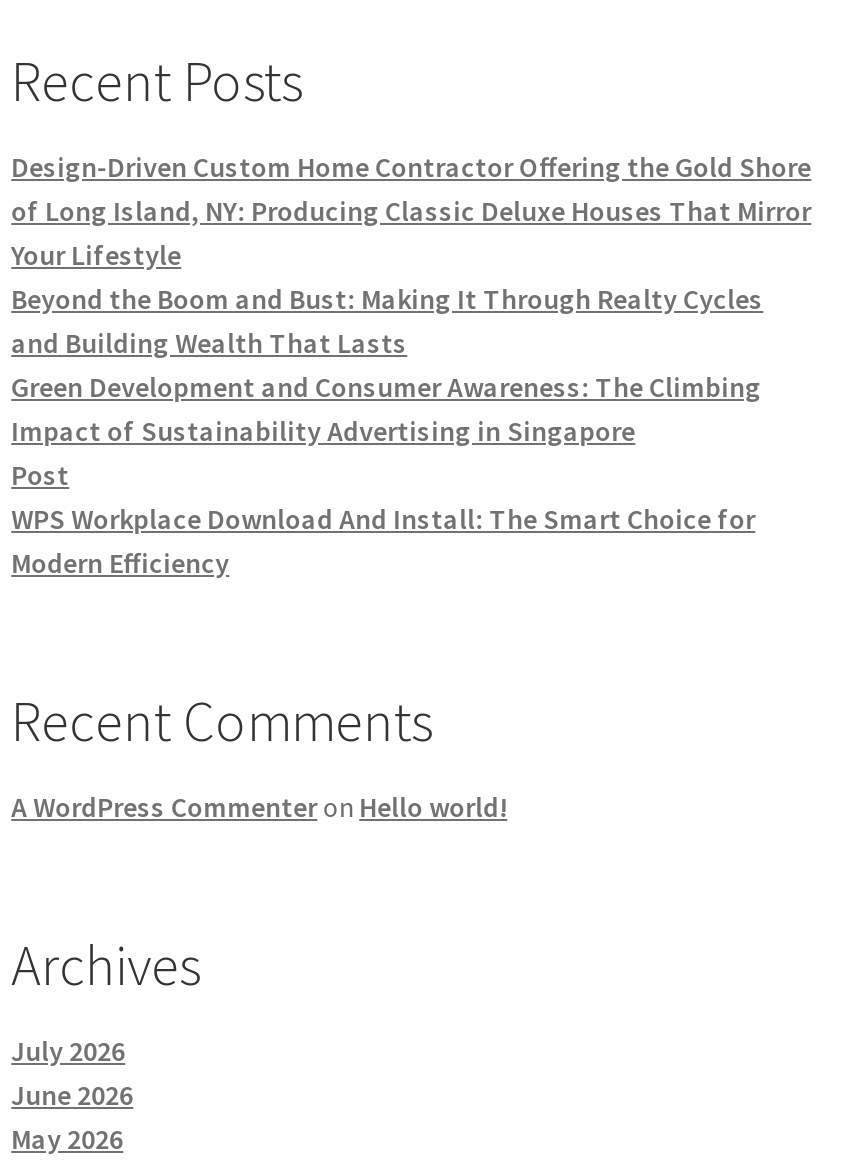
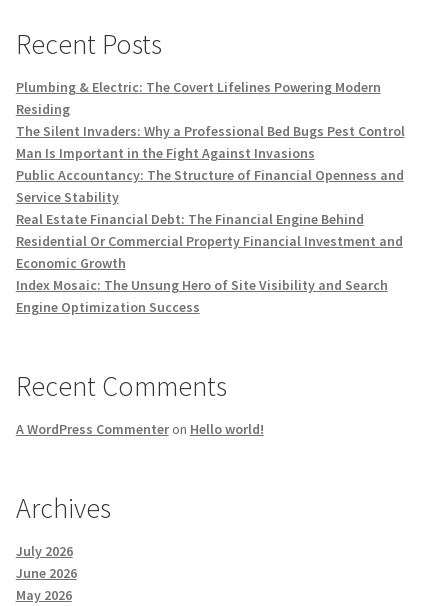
[11,149,811,581] Design-Driven Custom Home Contractor Offering the Gold Shore | of Long Island, NY: Producing Classic Deluxe Houses That Mirror | Your Lifestyle | Beyond the Boom and Bust: Making It Through Realty Cycles | and Building Wealth That Lasts | Green Development and Consumer Awareness: The Climbing | Impact of Sustainability Advertising in Singapore | Post | WPS Workplace Download And Install: The Smart Choice for | Modern Efficiency -> [16,78,405,316] Plumbing & Electric: The Covert Lifelines Powering Modern | Residing | The Silent Invaders: Why a Professional Bed Bugs Pest Control | Man Is Important in the Fight Against Invasions | Public Accountancy: The Structure of Financial Openness and | Service Stability | Real Estate Financial Debt: The Financial Engine Behind | Residential Or Commercial Property Financial Investment and | Economic Growth | Index Mosaic: The Unsung Hero of Site Visibility and Search | Engine Optimization Success

